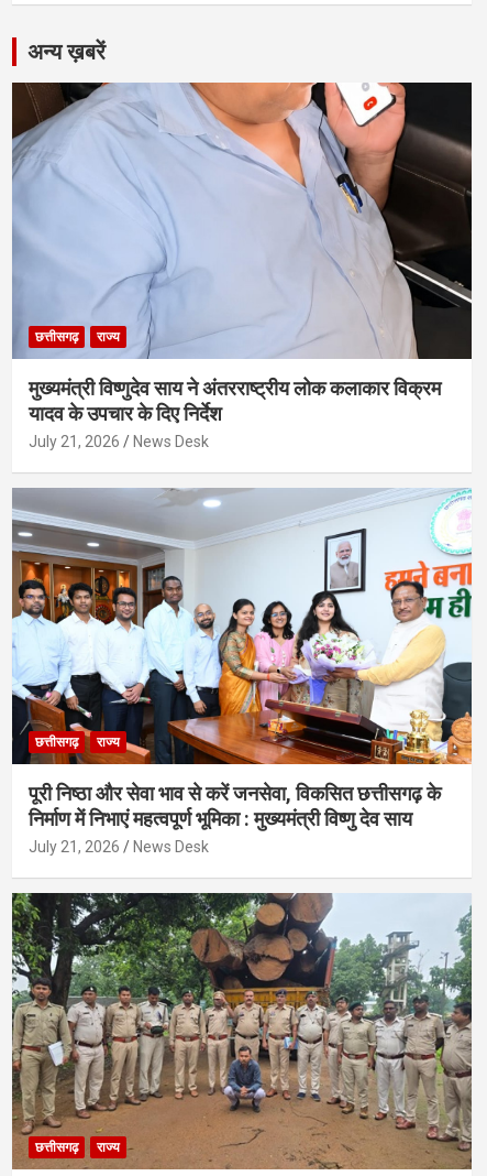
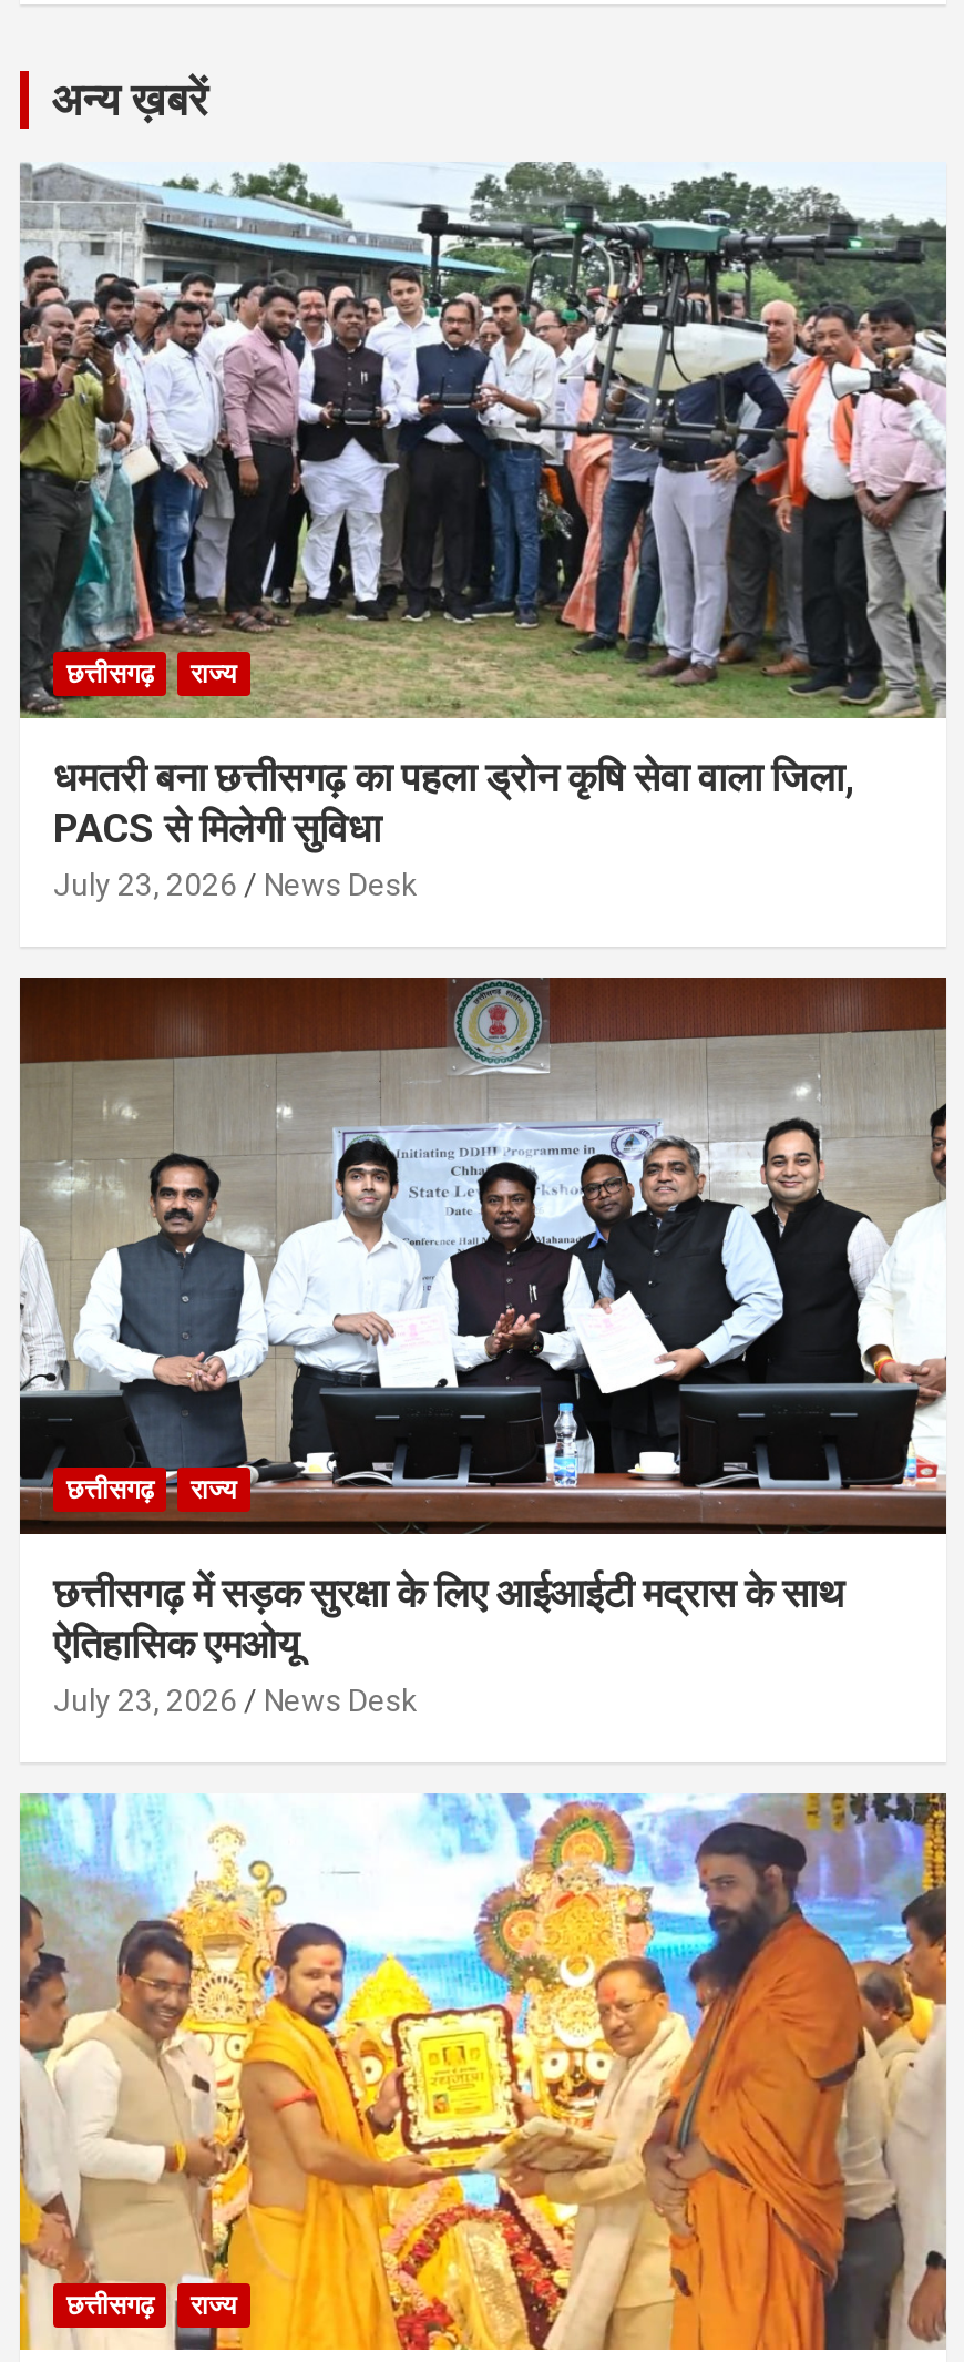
[11,81,473,450] [image] | मुख्यमंत्री विष्णुदेव साय ने अंतरराष्ट्रीय लोक कलाकार विक्रम | यादव के उपचार के दिए निर्देश | July 21, 2026 -> [18,160,946,902] [image] | धमतरी बना छत्तीसगढ़ का पहला ड्रोन कृषि सेवा वाला जिला, | PACS से मिलेगी सुविधा | July 23, 2026
[11,488,473,855] [image] | पूरी निष्ठा और सेवा भाव से करें जनसेवा, विकसित छत्तीसगढ़ के | निर्माण में निभाएं महत्वपूर्ण भूमिका : मुख्यमंत्री विष्णु देव साय | July 21, 2026 -> [18,975,948,1718] [image] | छत्तीसगढ़ में सड़क सुरक्षा के लिए आईआईटी मद्रास के साथ | ऐतिहासिक एमओयू | July 23, 2026
[11,892,473,1170] [image] -> [18,1791,948,2352] [image]

